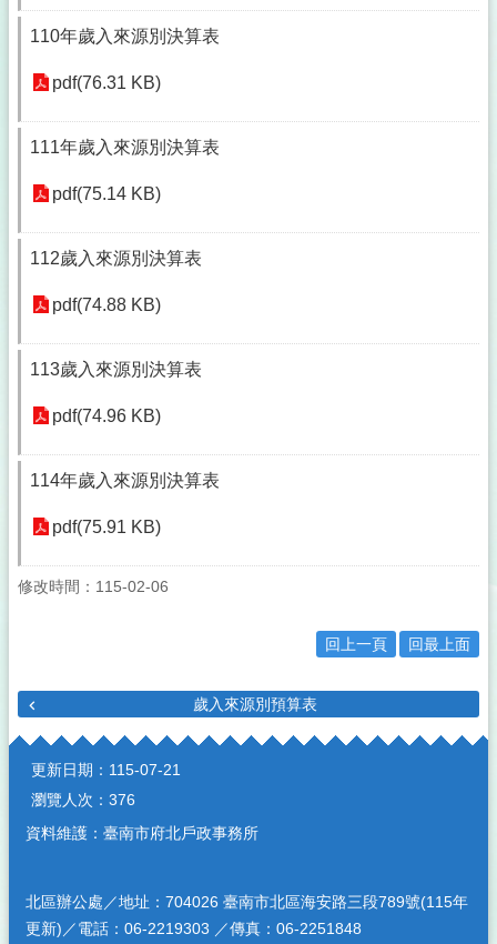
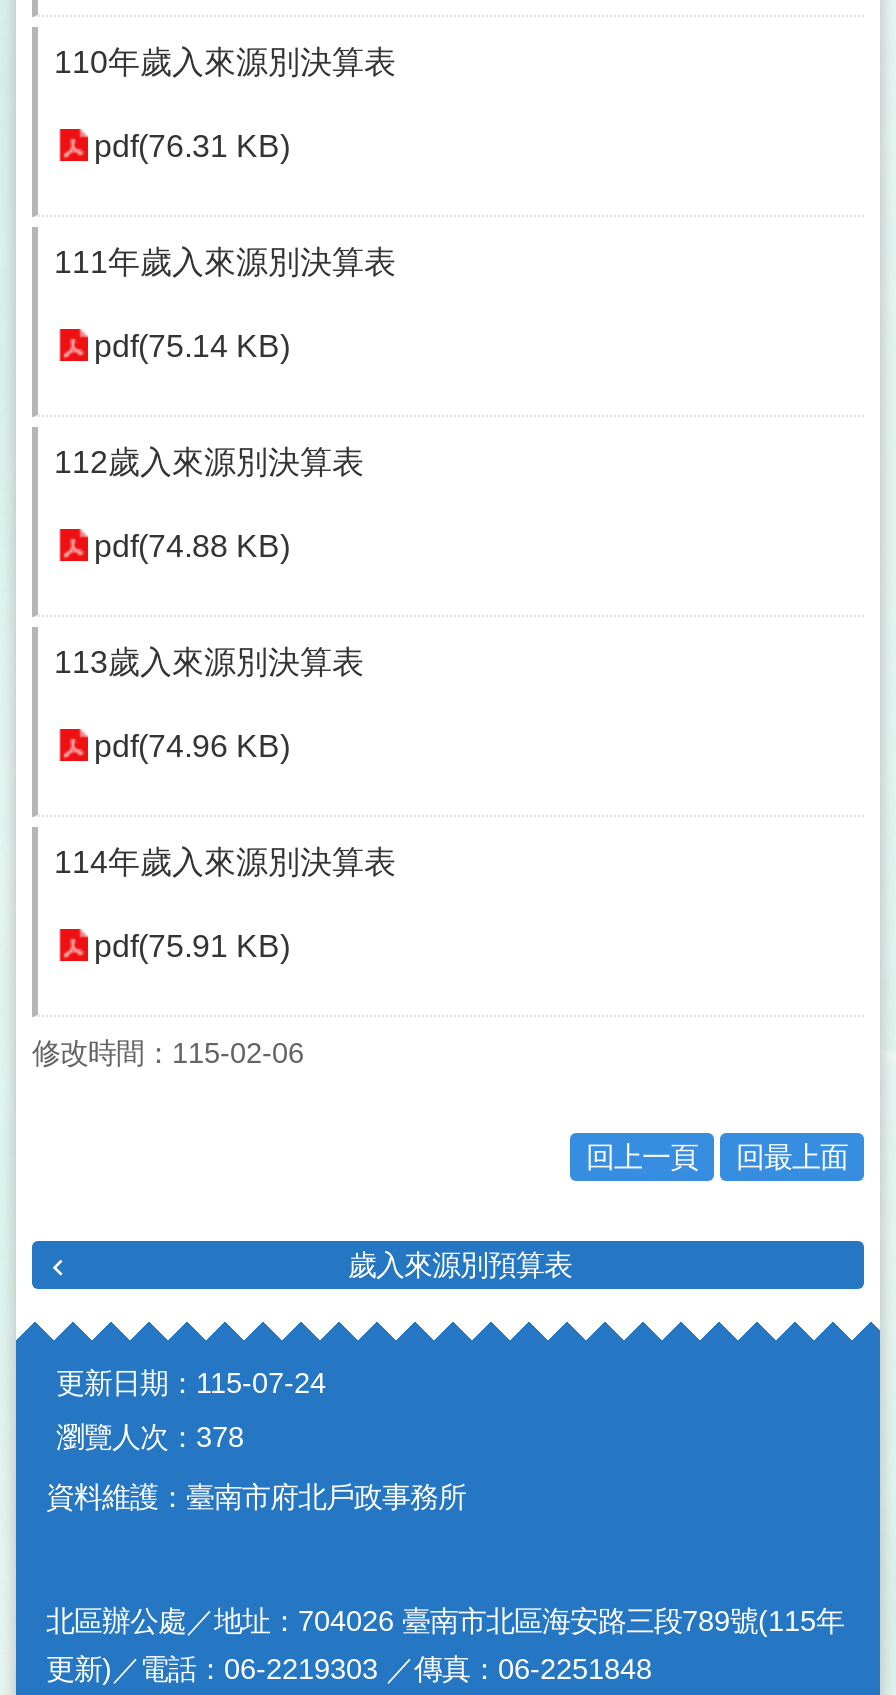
[31,760,181,778] 更新日期：115-07-21 -> [56,1366,326,1398] 更新日期：115-07-24
[31,790,135,808] 瀏覽人次：376 -> [56,1420,244,1452] 瀏覽人次：378

